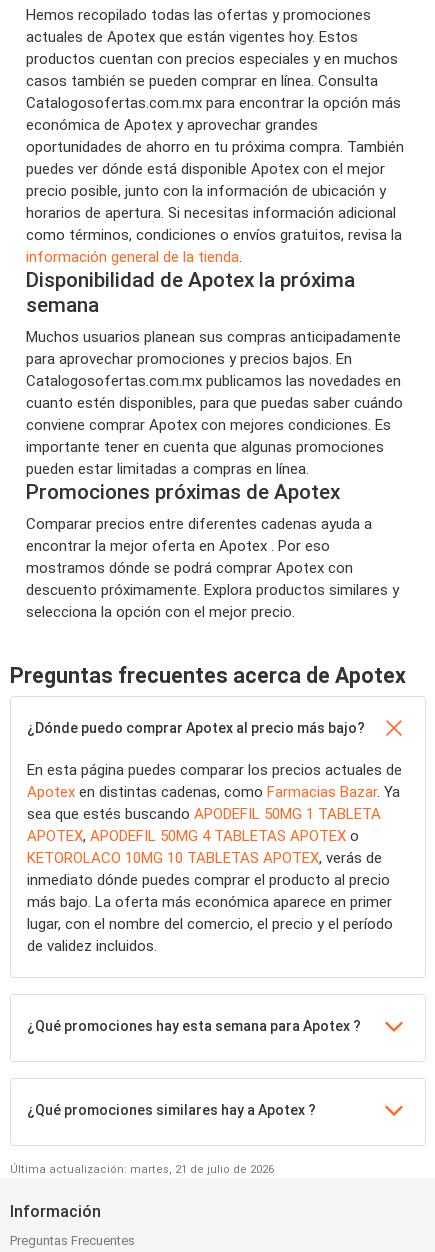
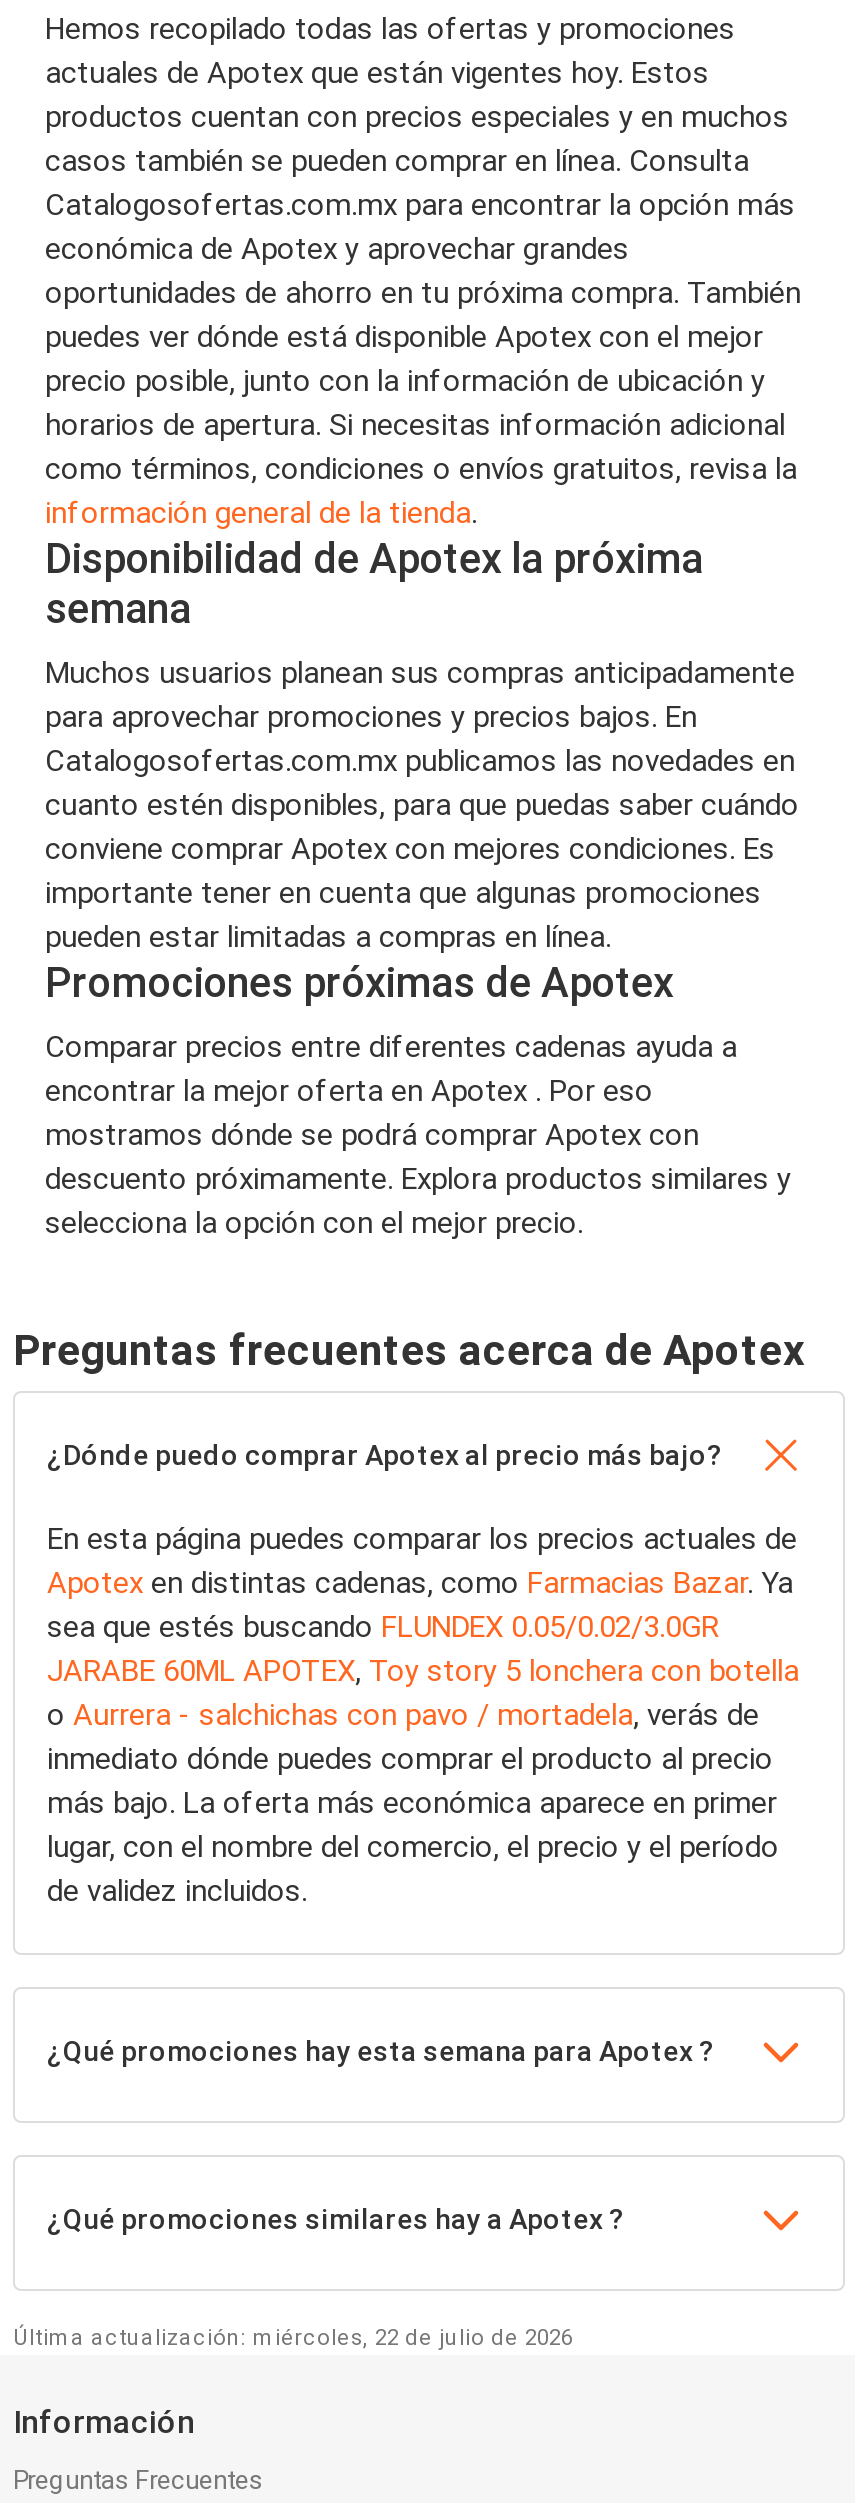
[27,805,382,867] sea que estés buscando APODEFIL 50MG 1 TABLETA | APOTEX, APODEFIL 50MG 4 TABLETAS APOTEX o | KETOROLACO 10MG 10 TABLETAS APOTEX, verás de -> [47,1608,799,1732] sea que estés buscando FLUNDEX 0.05/0.02/3.0GR | JARABE 60ML APOTEX, Toy story 5 lonchera con botella | o Aurrera - salchichas con pavo / mortadela, verás de
[10,1163,274,1176] Última actualización: martes, 21 de julio de 2026 -> [13,2324,573,2350] Última actualización: miércoles, 22 de julio de 2026

